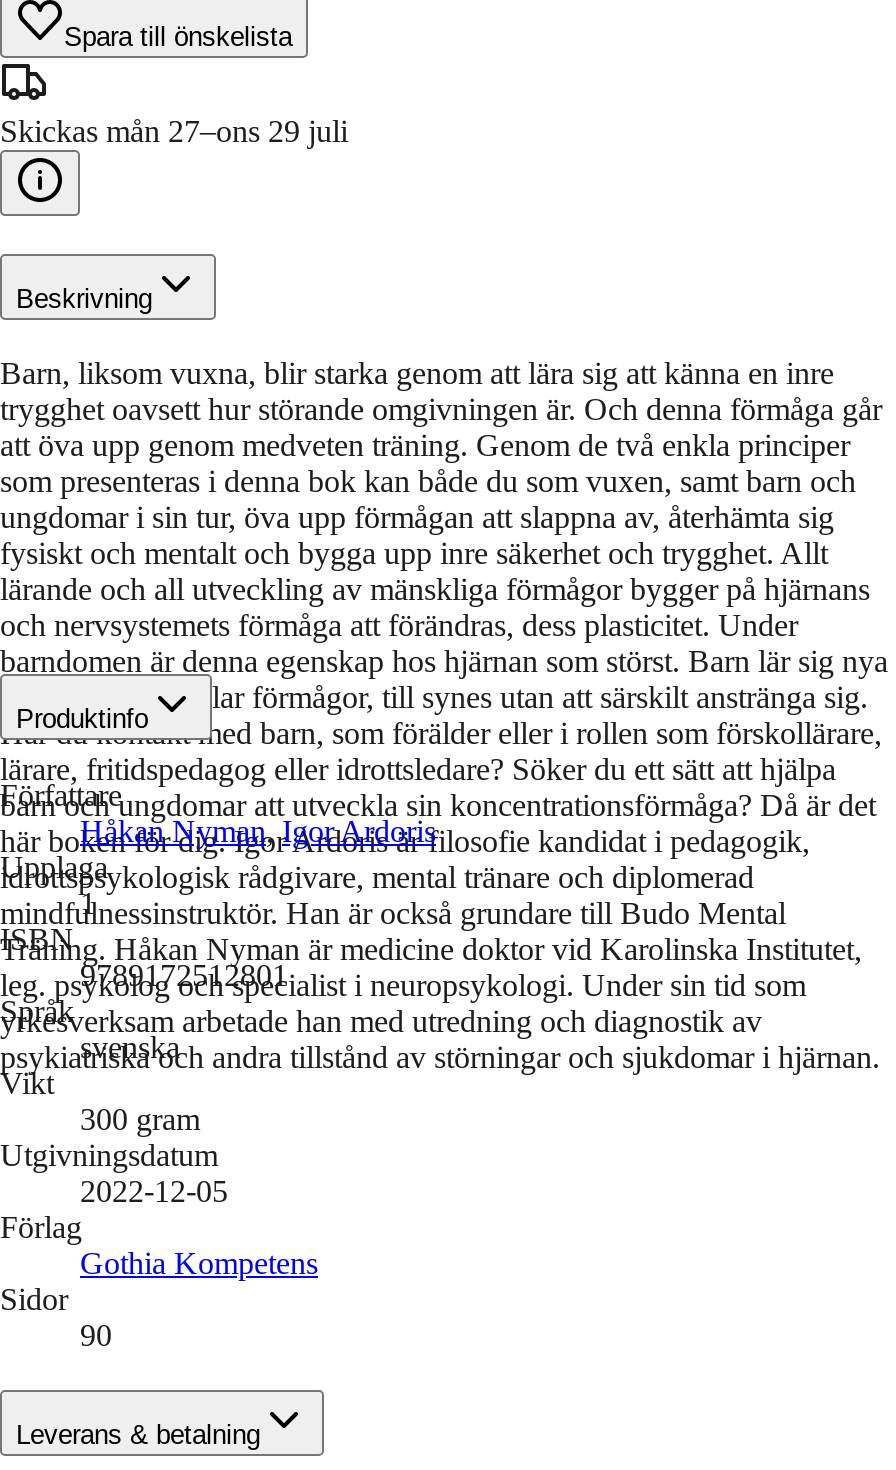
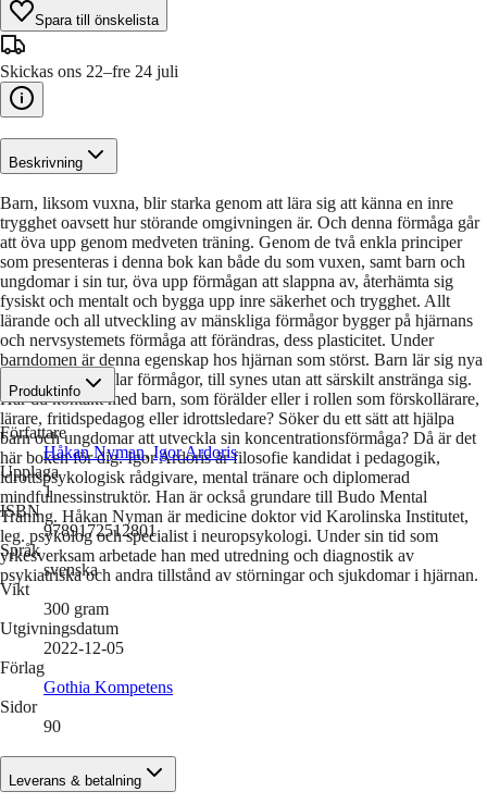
[0,114,348,148] Skickas mån 27–ons 29 juli -> [0,62,178,80] Skickas ons 22–fre 24 juli

